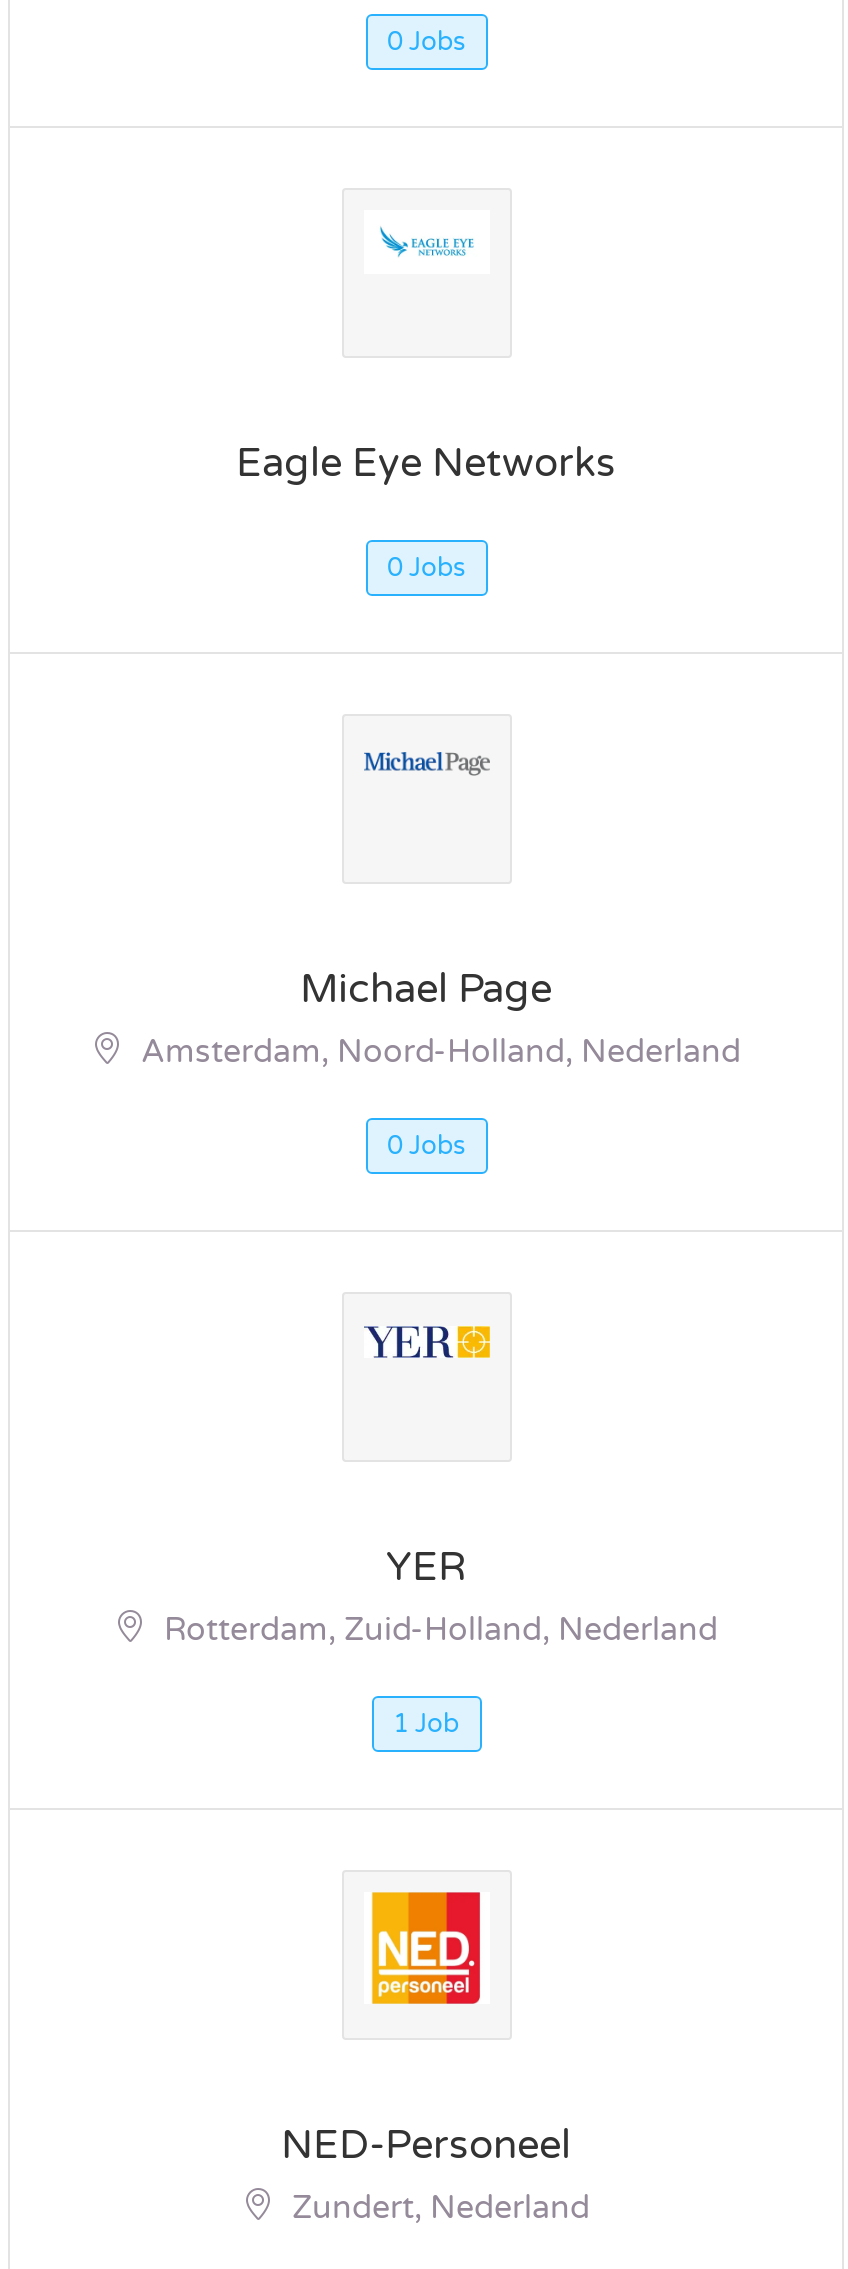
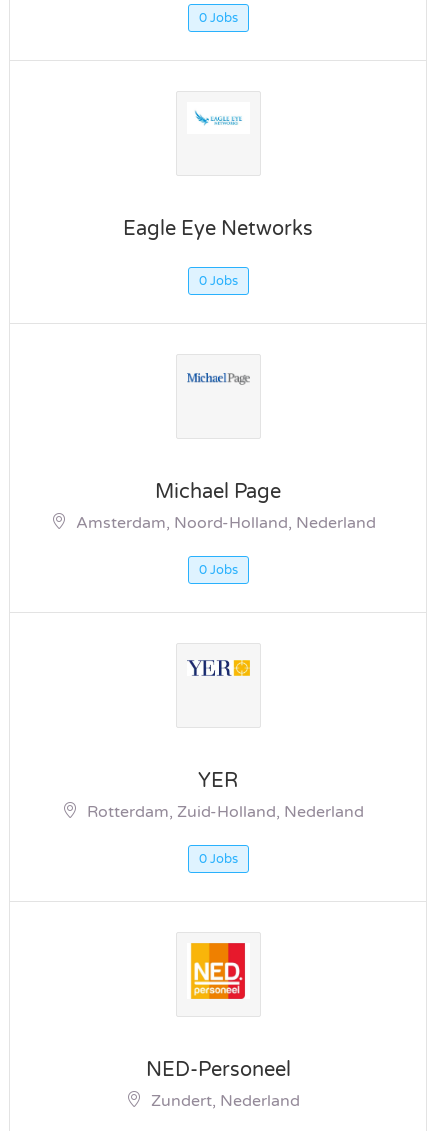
[393,1708,459,1740] 1 Job -> [198,851,237,867] 0 Jobs

